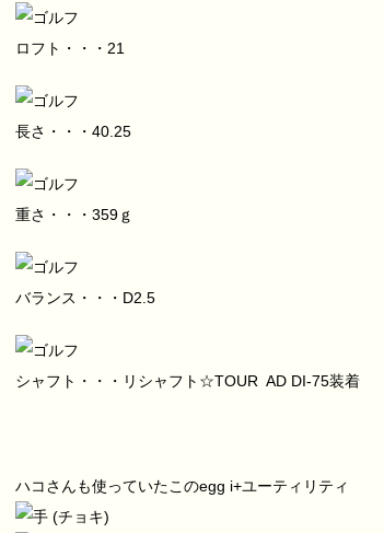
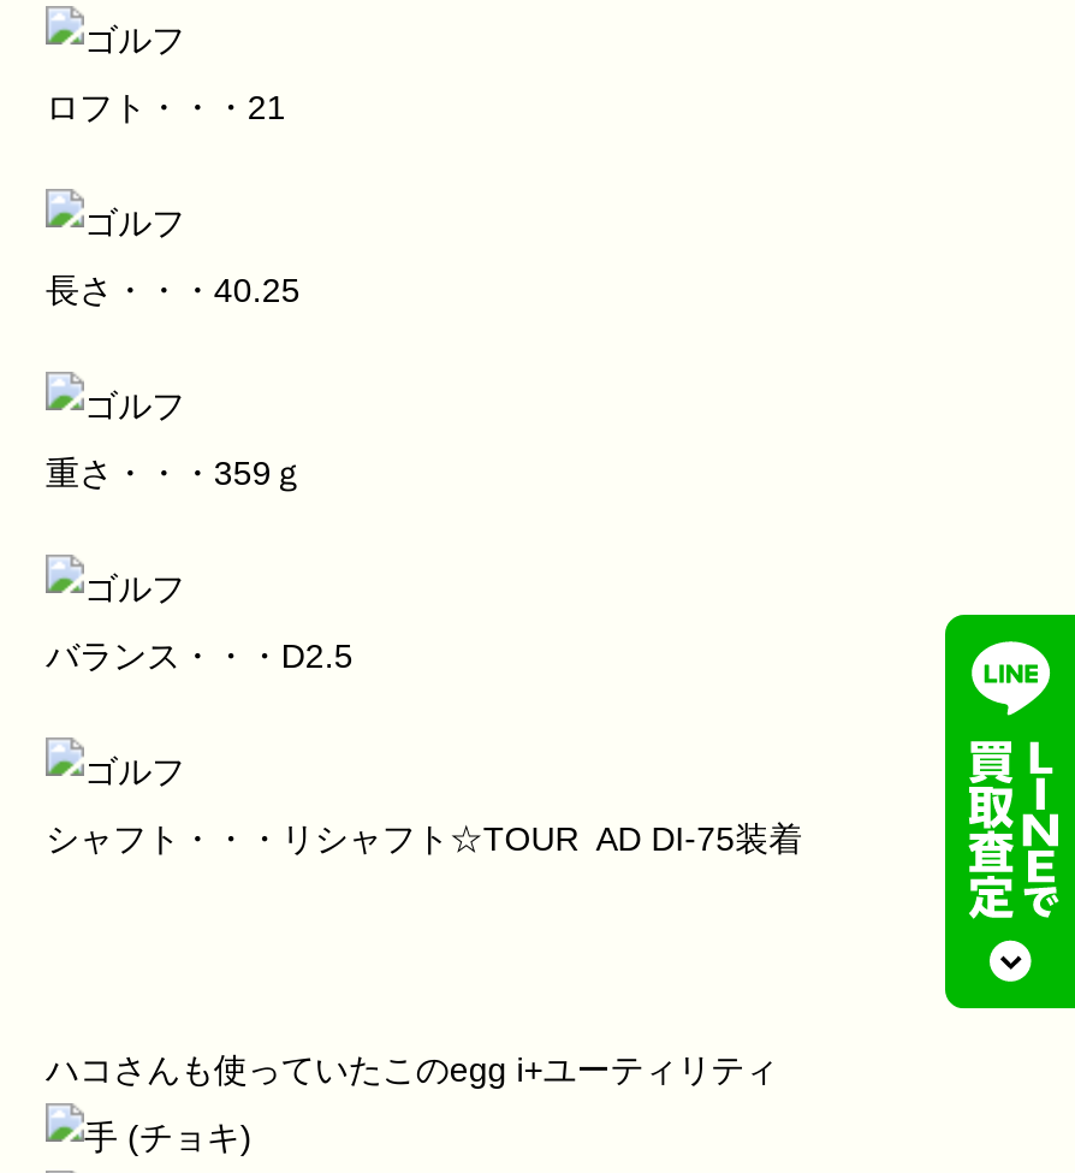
none -> [943,612,1068,1012] [image]

